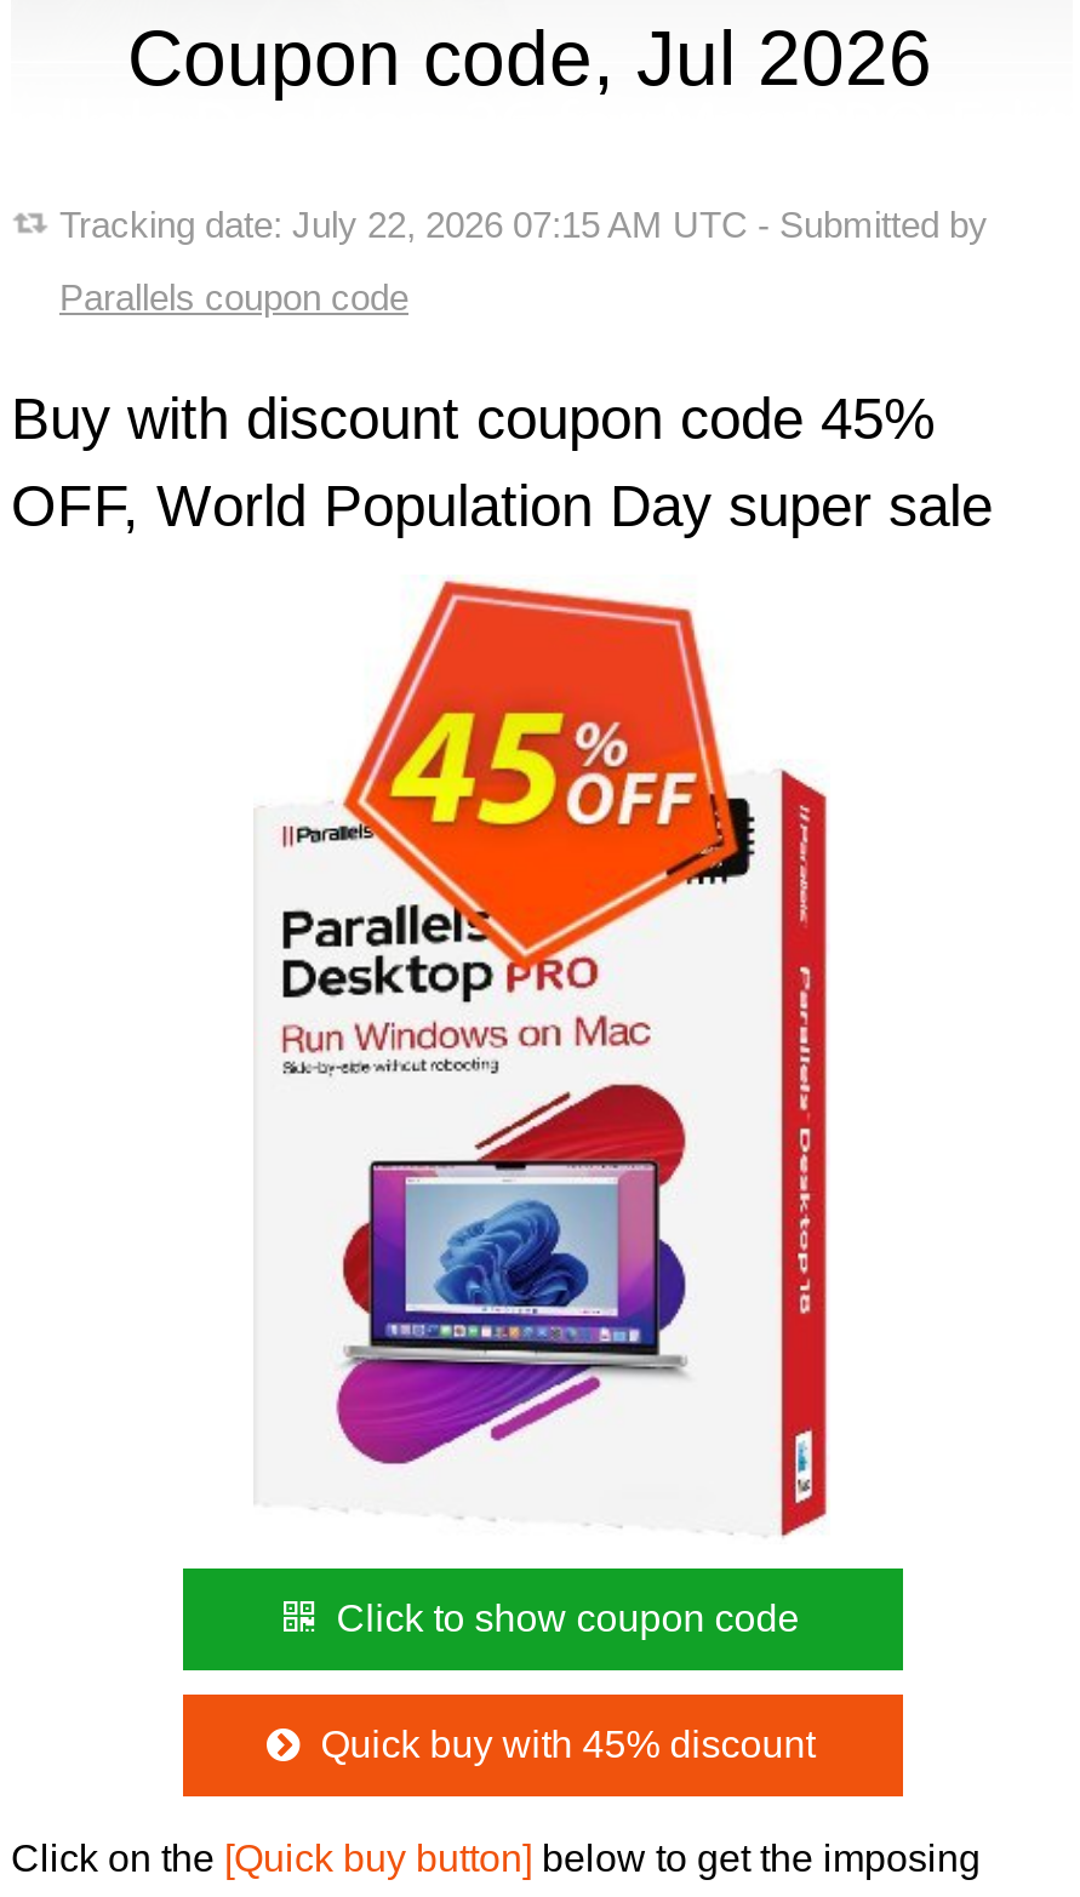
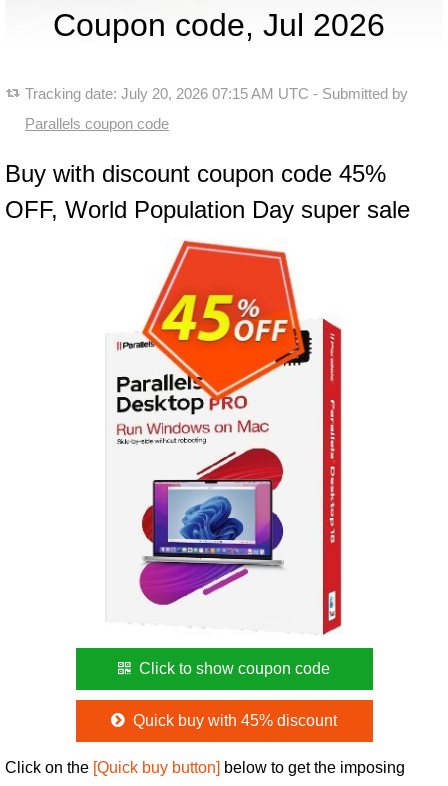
[59,204,988,245] Tracking date: July 22, 2026 07:15 AM UTC - Submitted by -> [25,85,408,102] Tracking date: July 20, 2026 07:15 AM UTC - Submitted by

